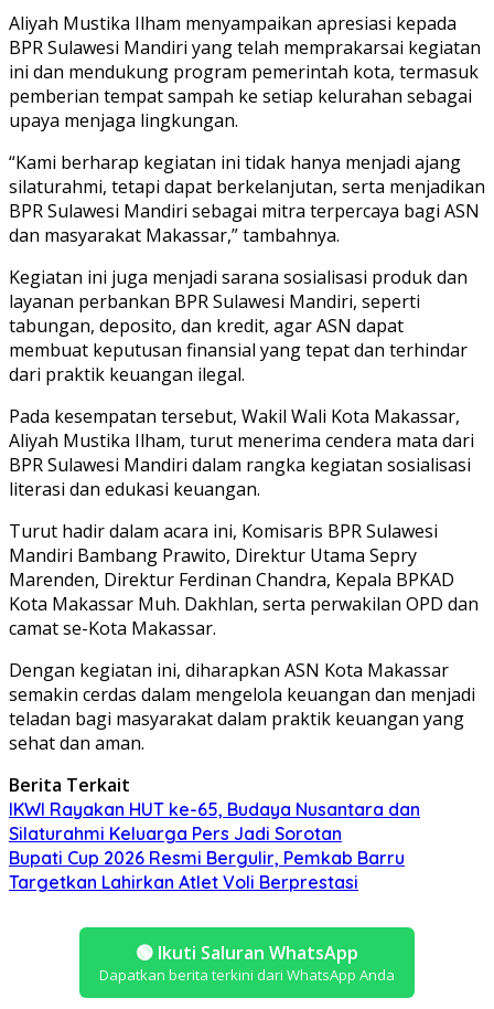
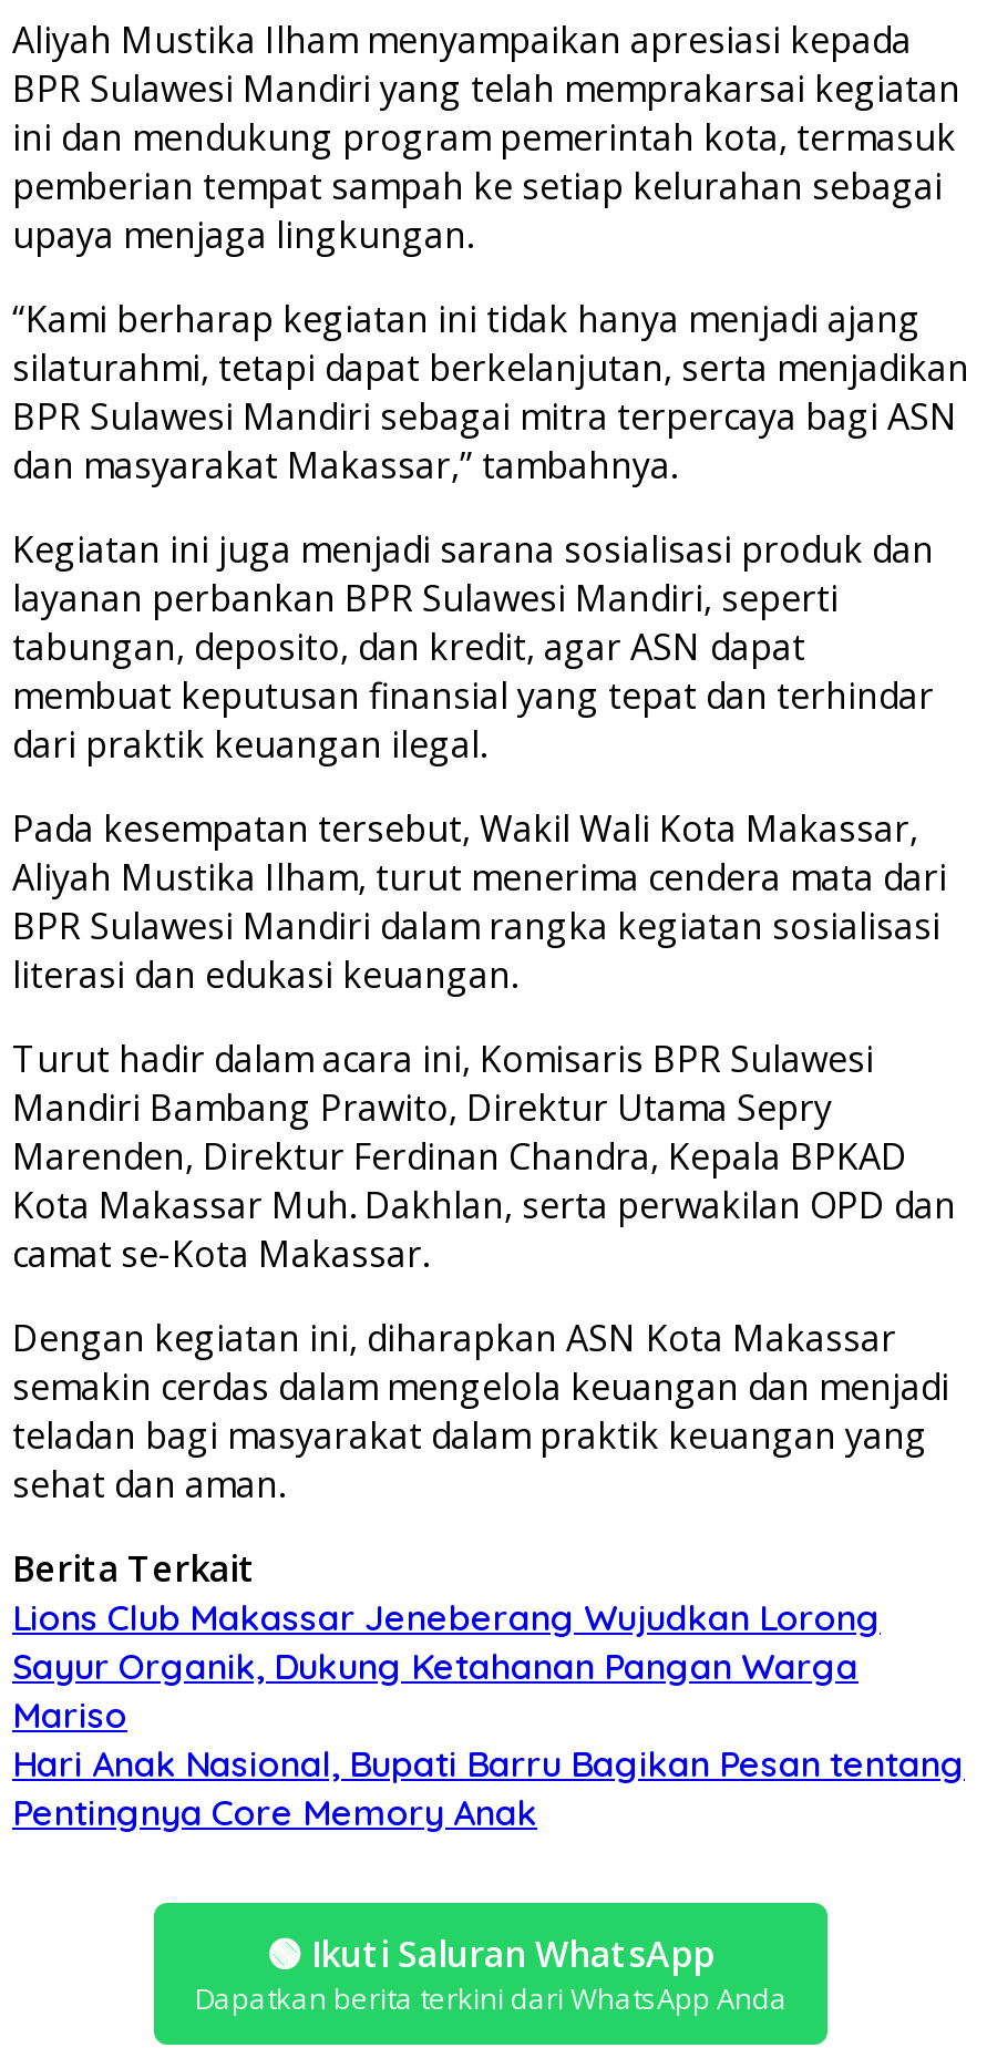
[9,798,420,893] IKWI Rayakan HUT ke-65, Budaya Nusantara dan | Silaturahmi Keluarga Pers Jadi Sorotan | Bupati Cup 2026 Resmi Bergulir, Pemkab Barru | Targetkan Lahirkan Atlet Voli Berprestasi -> [12,1595,965,1834] Lions Club Makassar Jeneberang Wujudkan Lorong | Sayur Organik, Dukung Ketahanan Pangan Warga | Mariso | Hari Anak Nasional, Bupati Barru Bagikan Pesan tentang | Pentingnya Core Memory Anak

